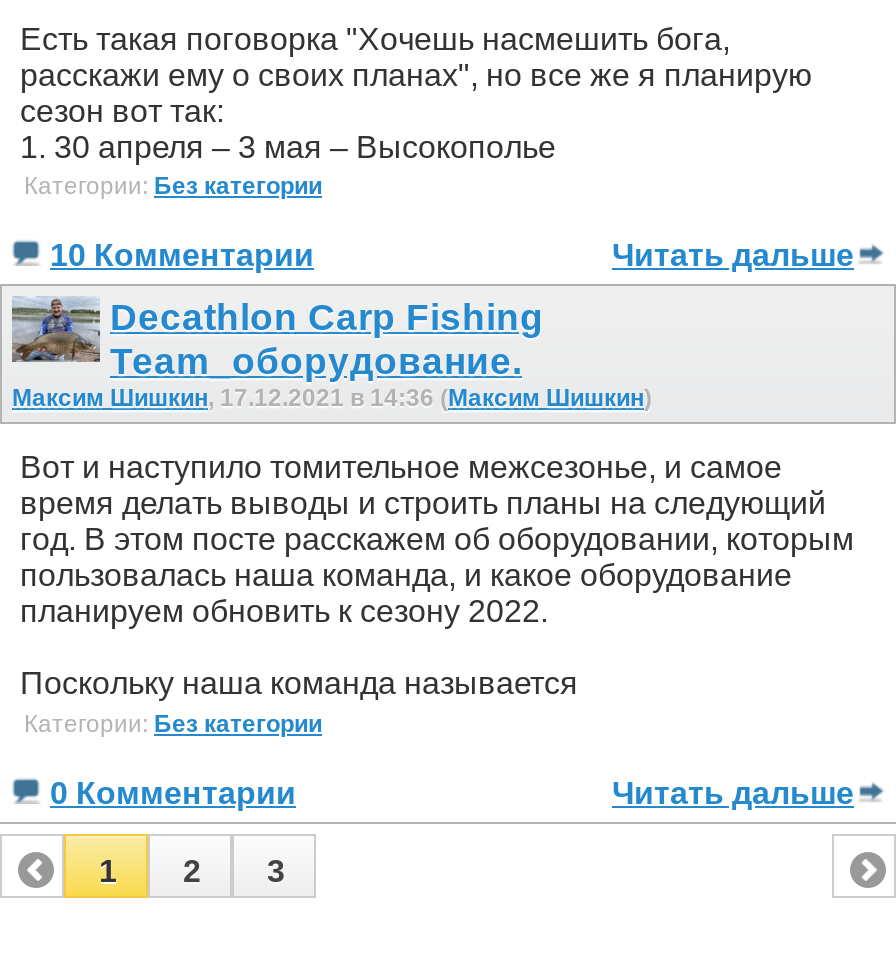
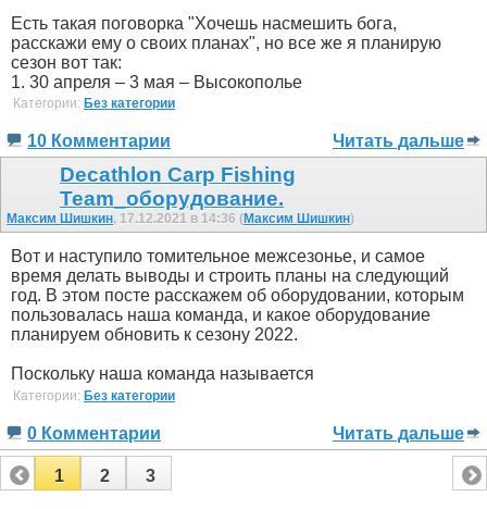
[10,296,102,364] [image] -> none

